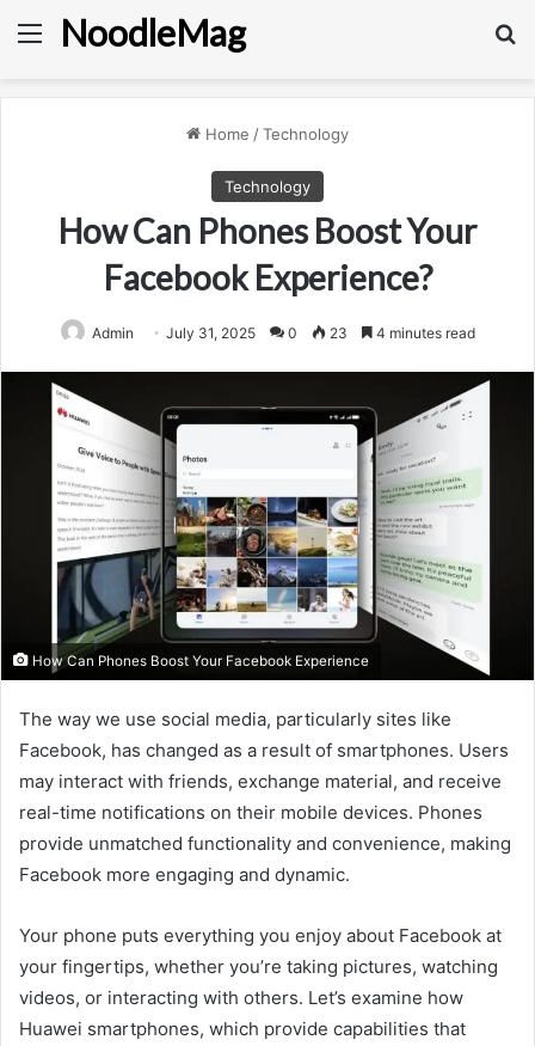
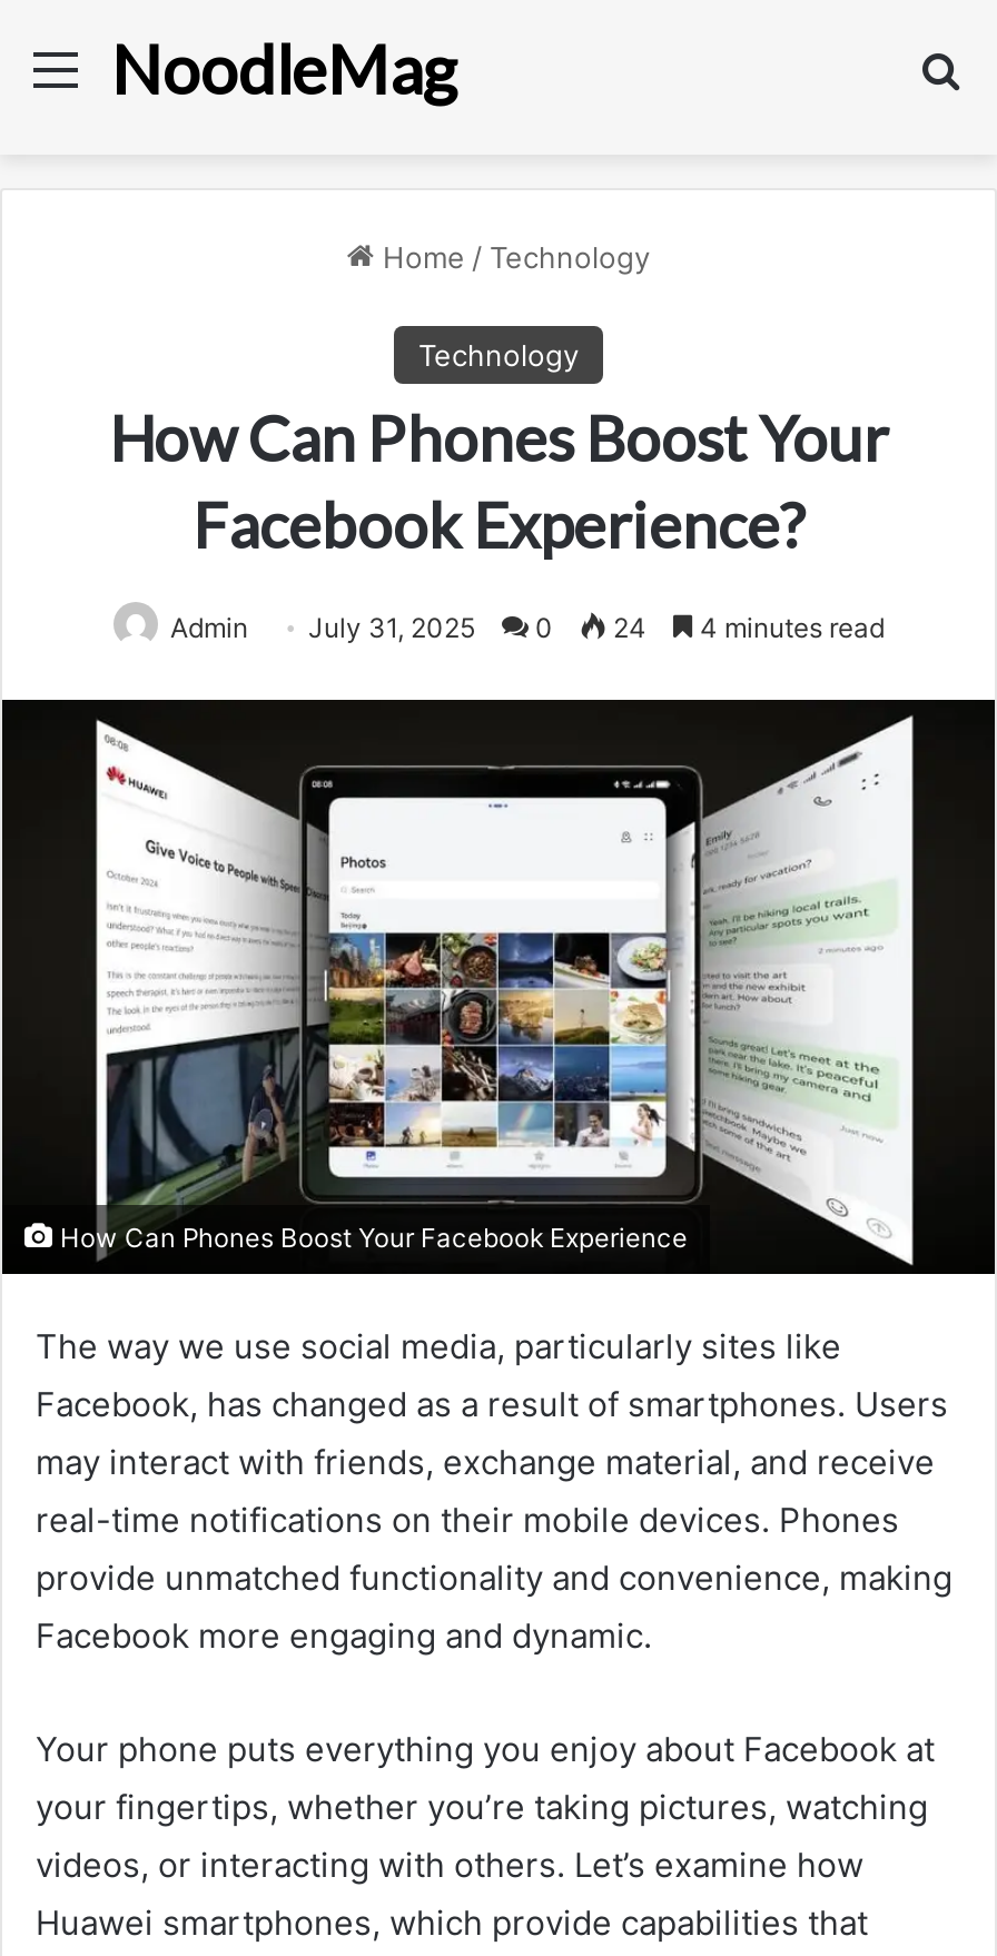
[91,324,475,342] Admin July 31, 2025 0 23 4 minutes read -> [170,611,885,644] Admin July 31, 2025 0 24 4 minutes read

